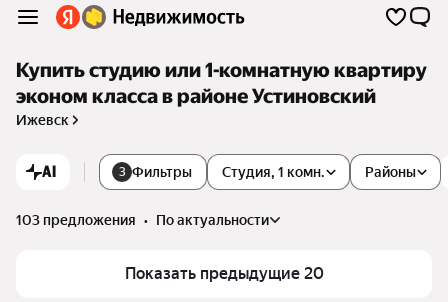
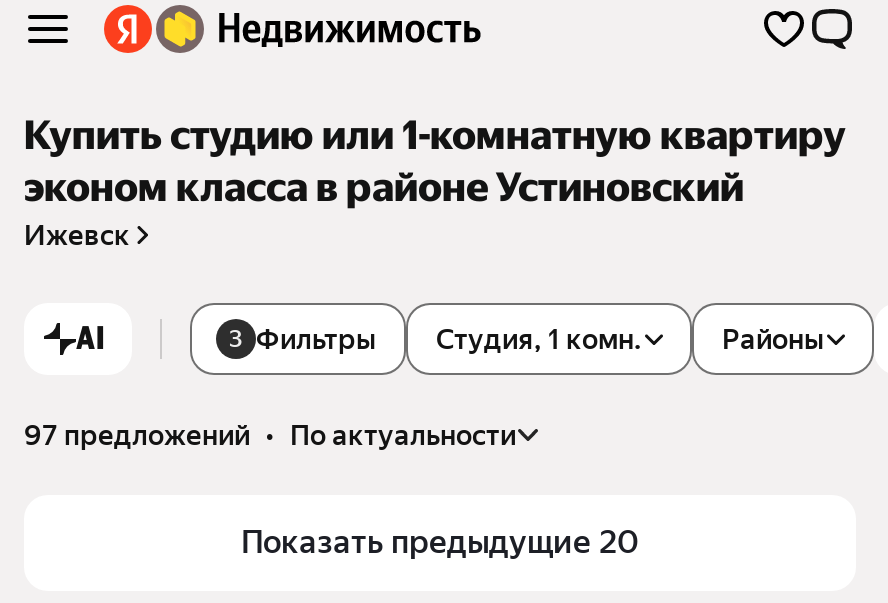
[16,212,269,228] 103 предложения • по актуальности -> [24,419,516,451] 97 предложений • по актуальности

